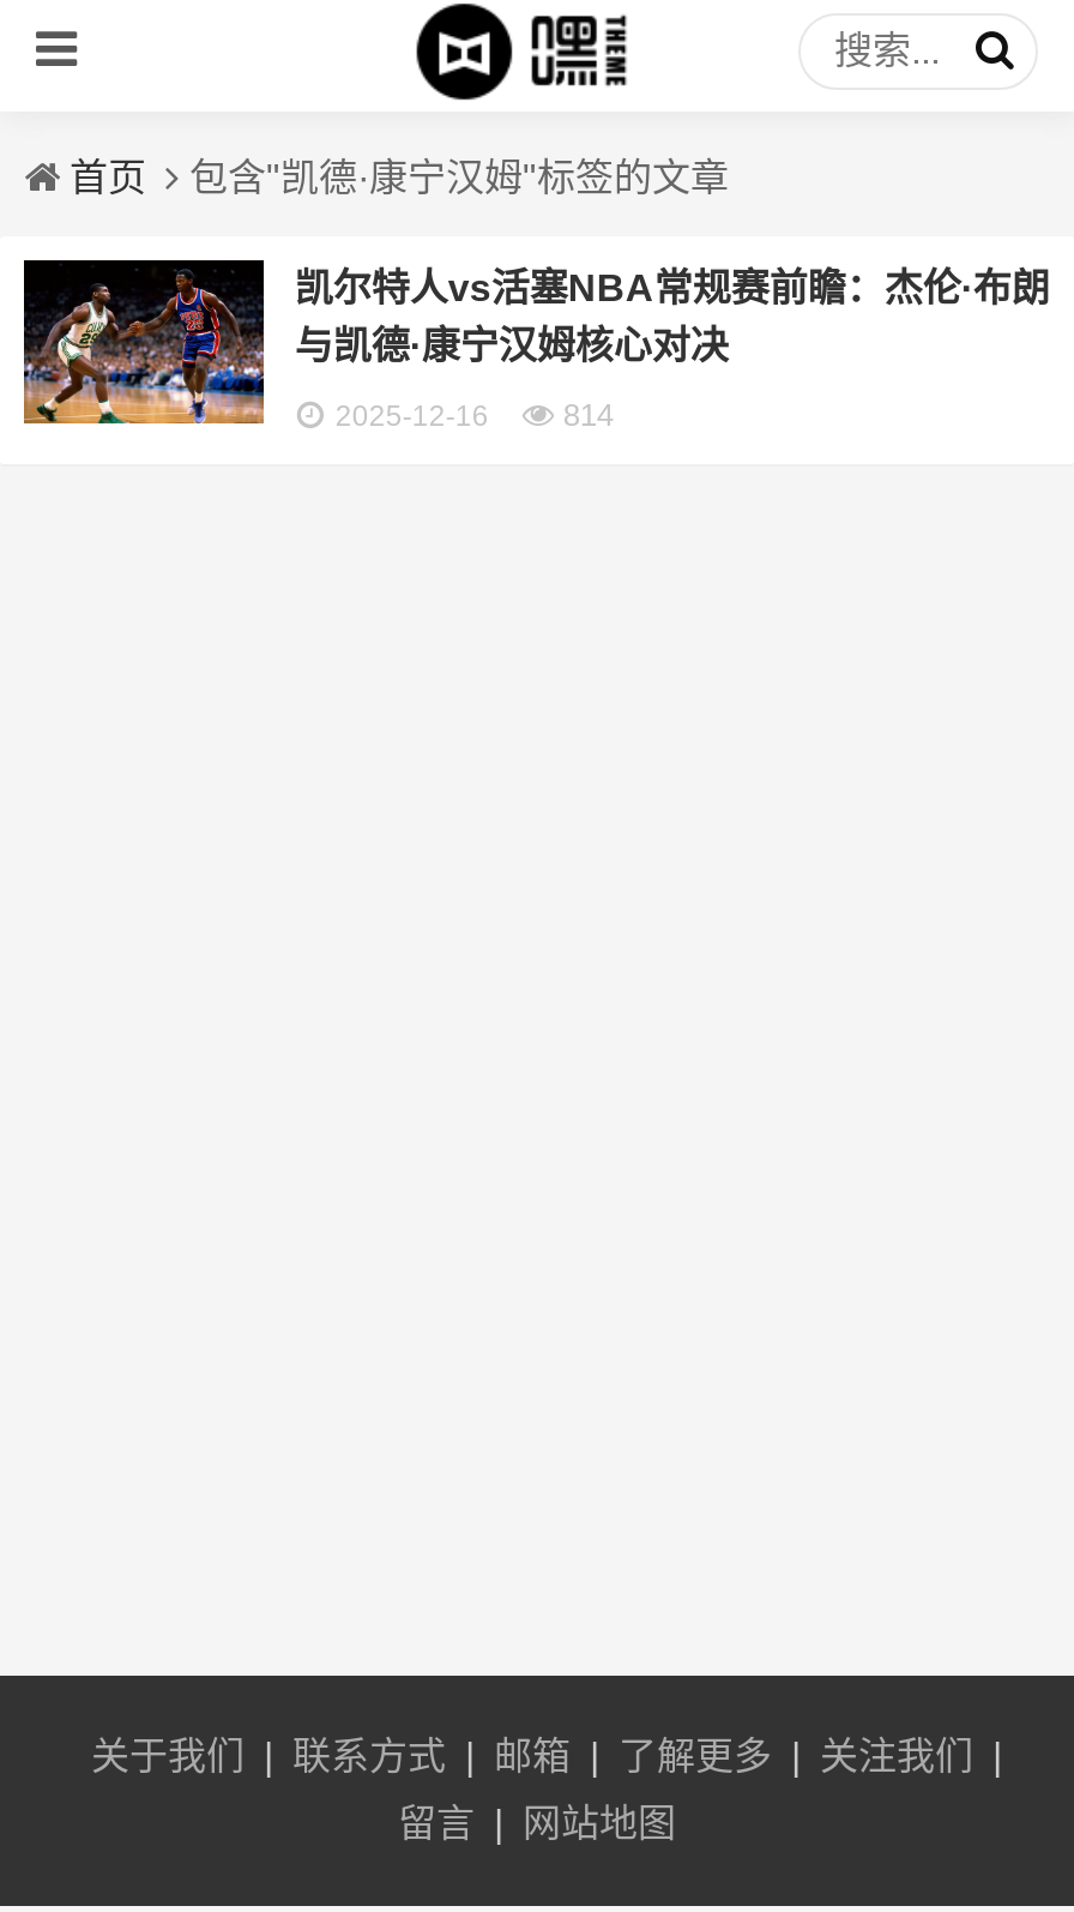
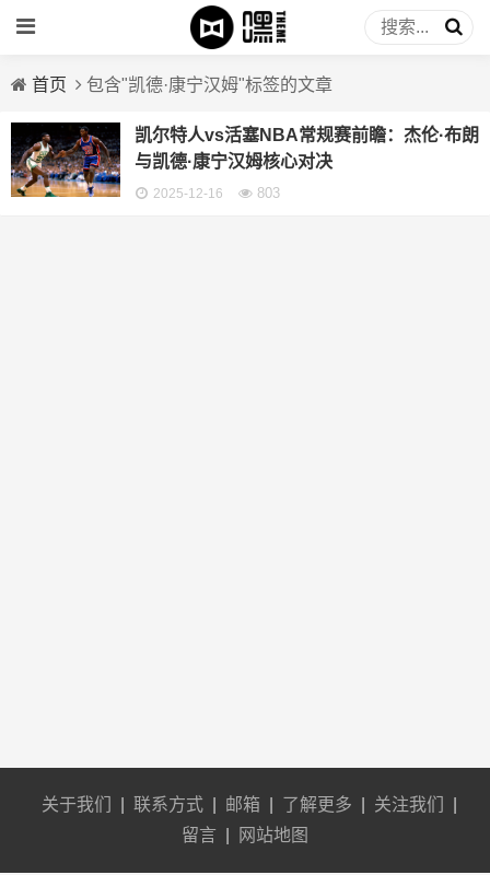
[563,397,613,433] 814 -> [257,185,280,201] 803

